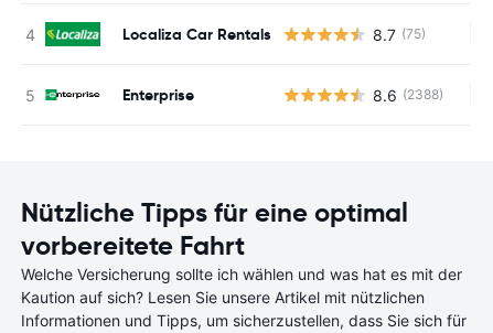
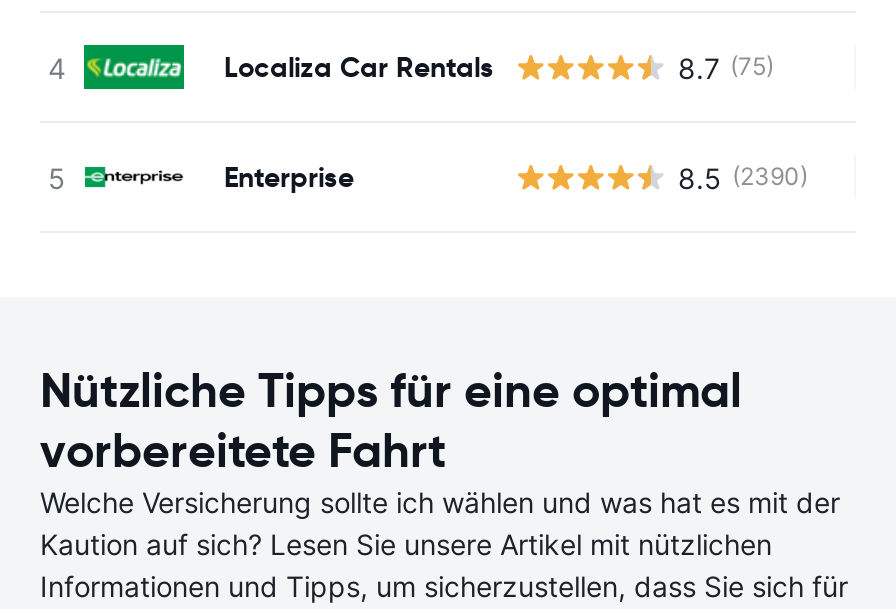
[373,85,443,104] 8.6 (2388) -> [678,160,808,194] 8.5 (2390)

